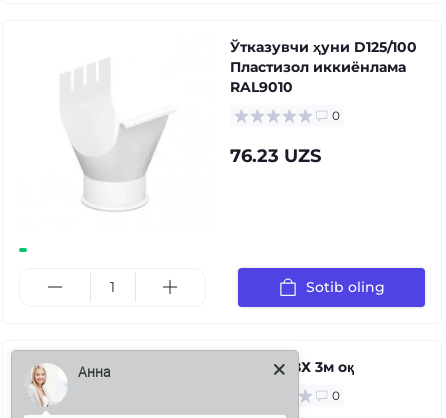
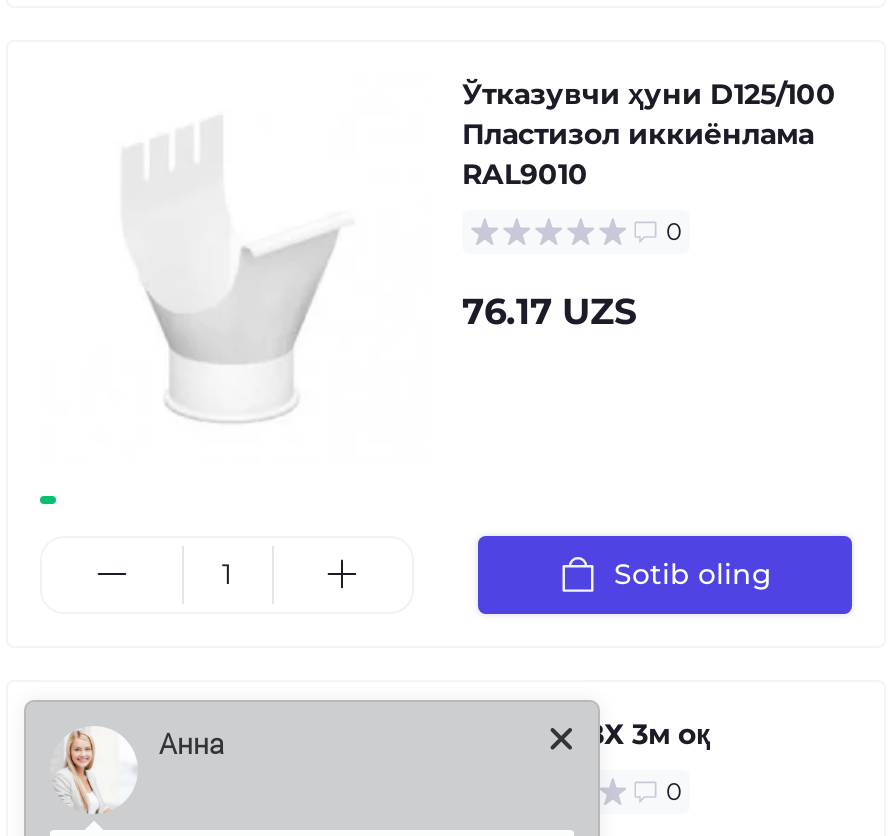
[230,144,321,166] 76.23 UZS -> [462,289,636,333] 76.17 UZS

